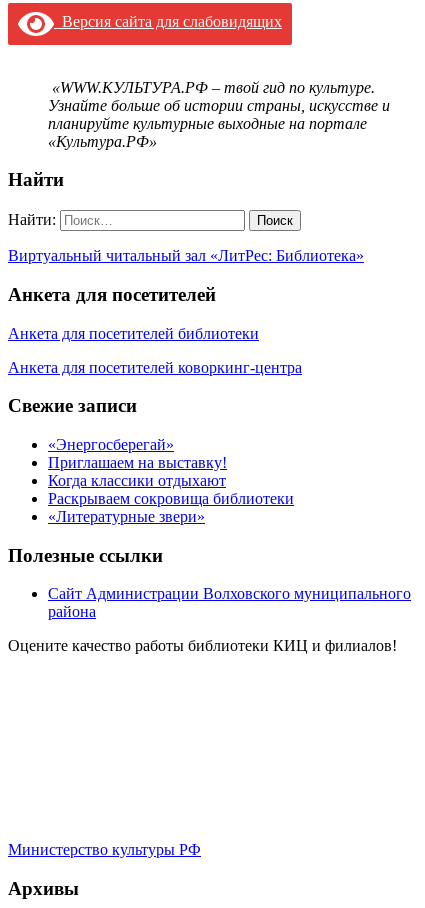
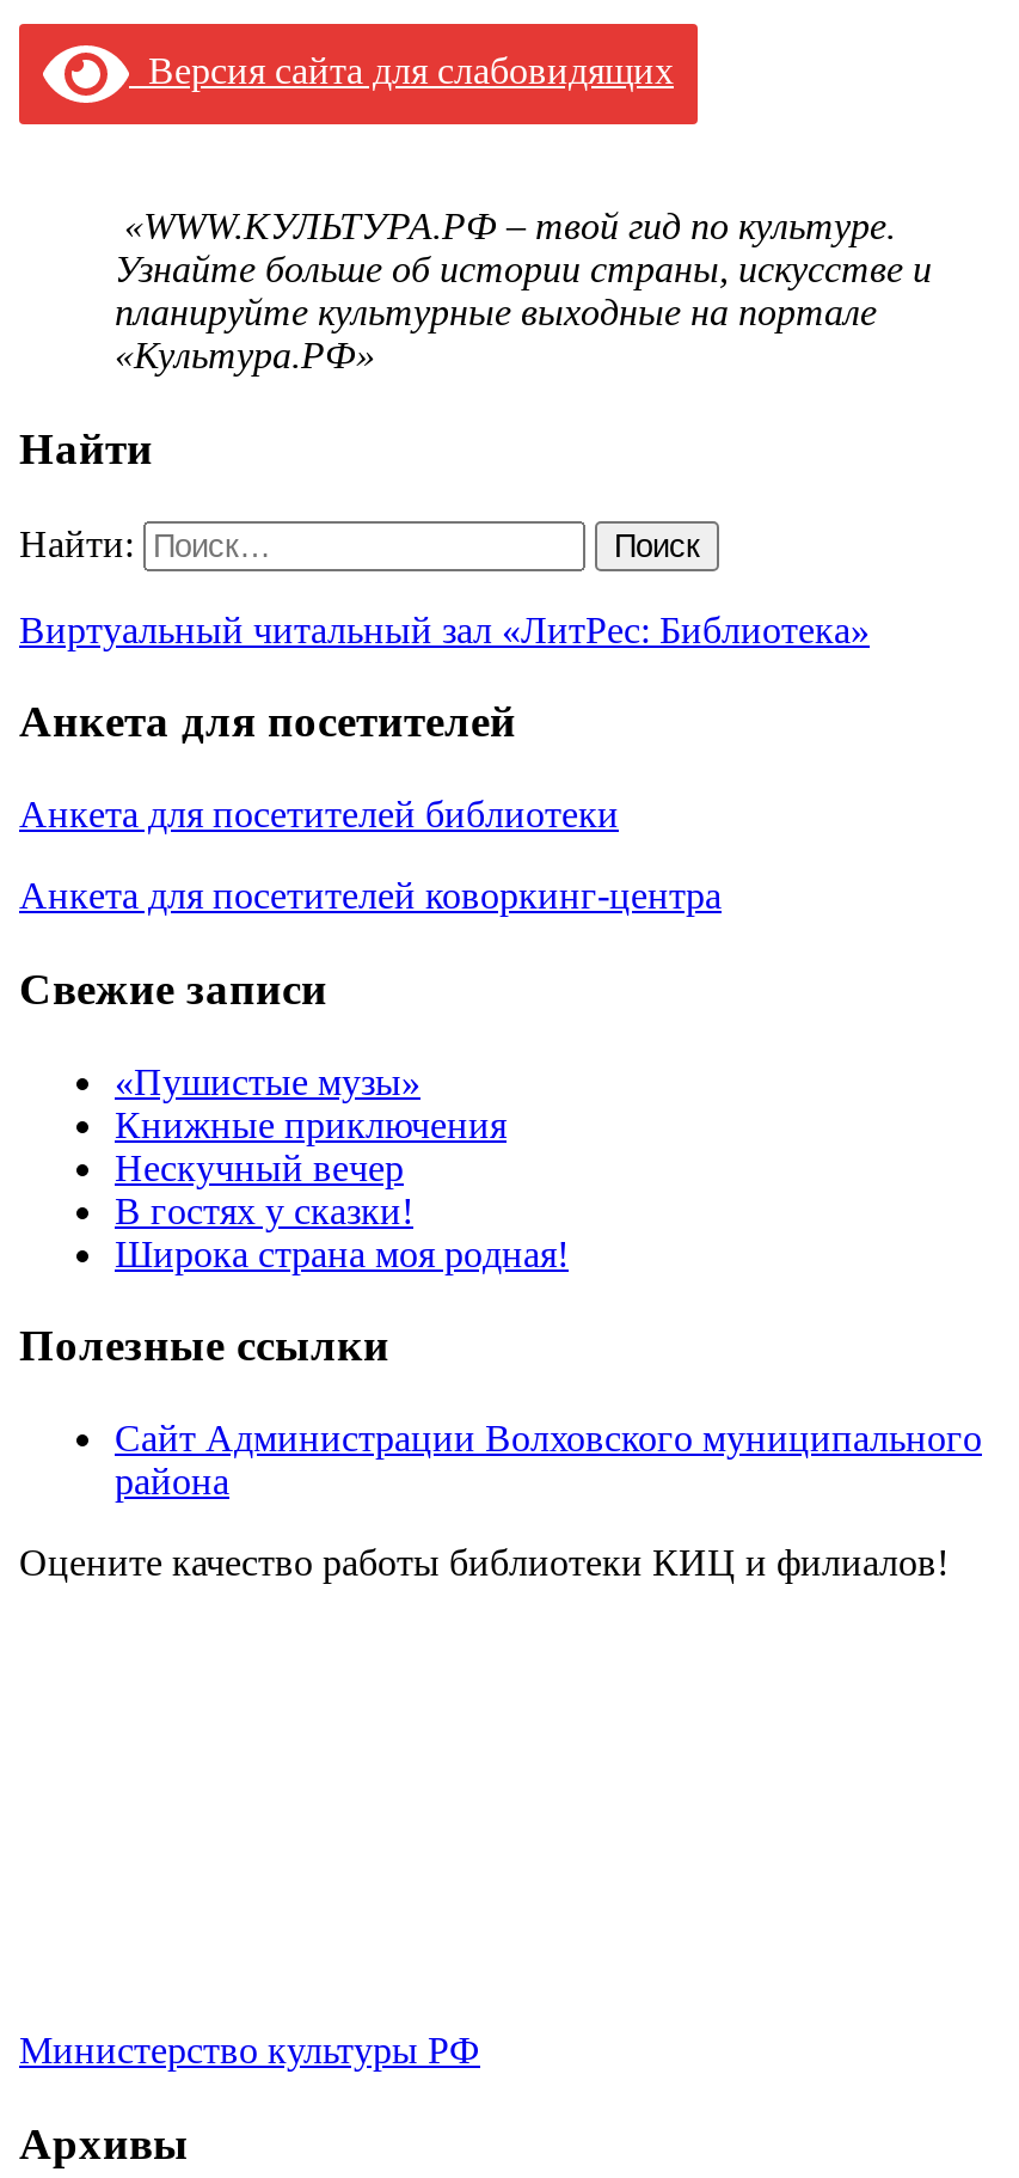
[48,436,294,525] «Энергосберегай» | Приглашаем на выставку! | Когда классики отдыхают | Раскрываем сокровища библиотеки | «Литературные звери» -> [115,1060,569,1273] «Пушистые музы» | Книжные приключения | Нескучный вечер | В гостях у сказки! | Широка страна моя родная!

